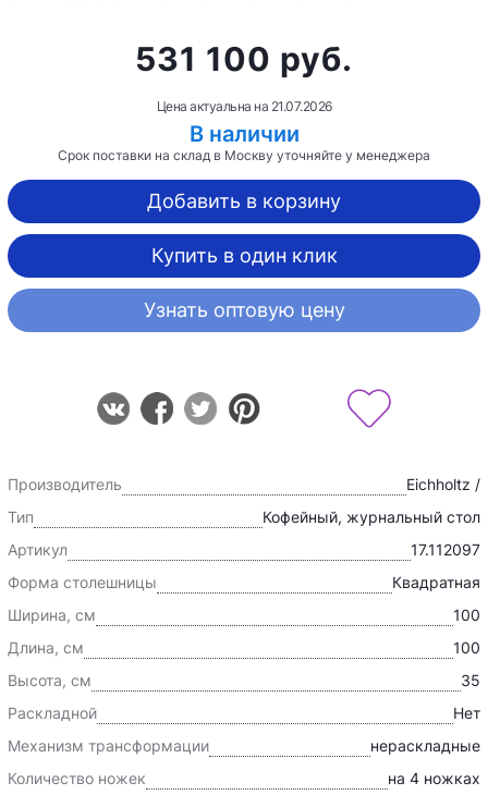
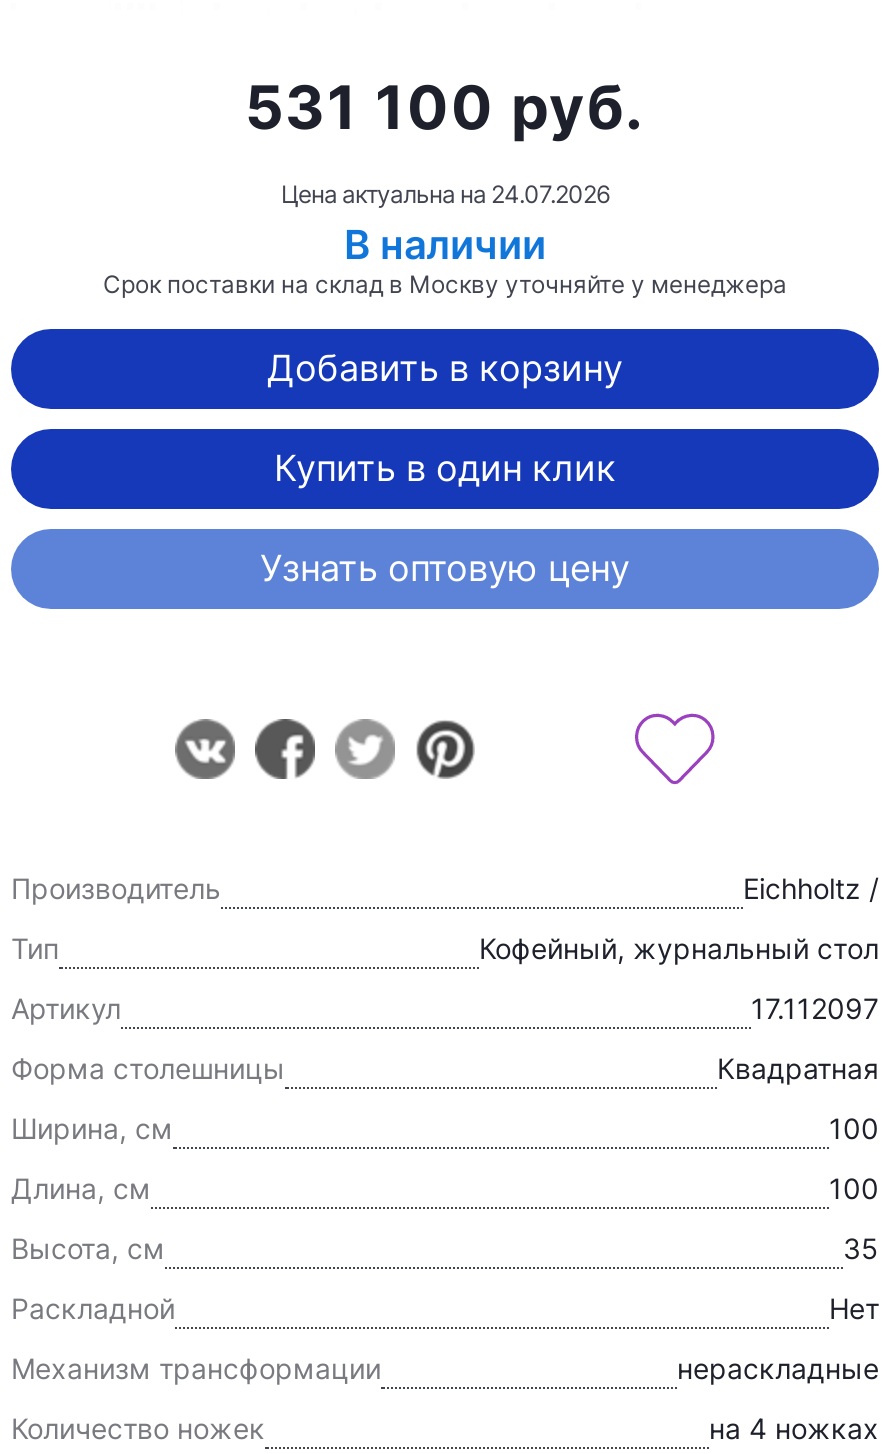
[166,97,332,114] Цена актуальна на 21.07.2026 -> [298,178,609,208] Цена актуальна на 24.07.2026

